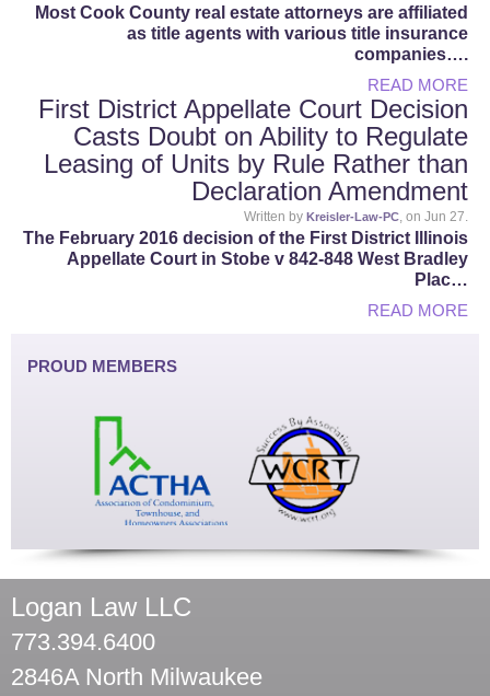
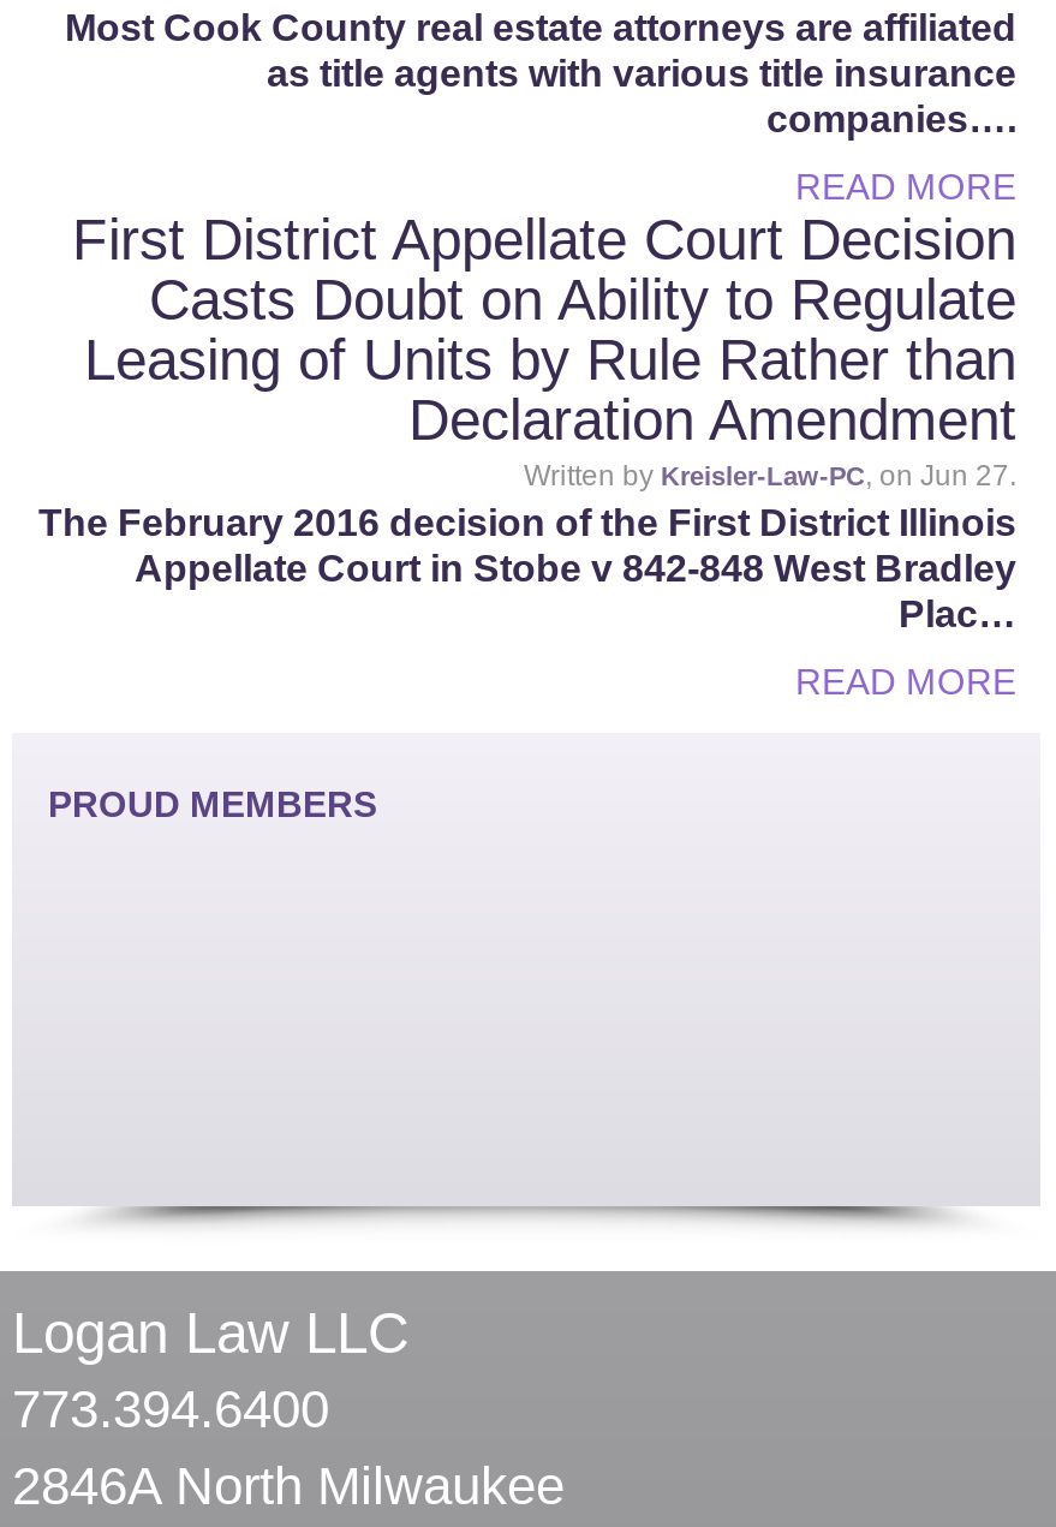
[93,415,227,526] [image] -> none
[247,416,361,522] [image] -> none

